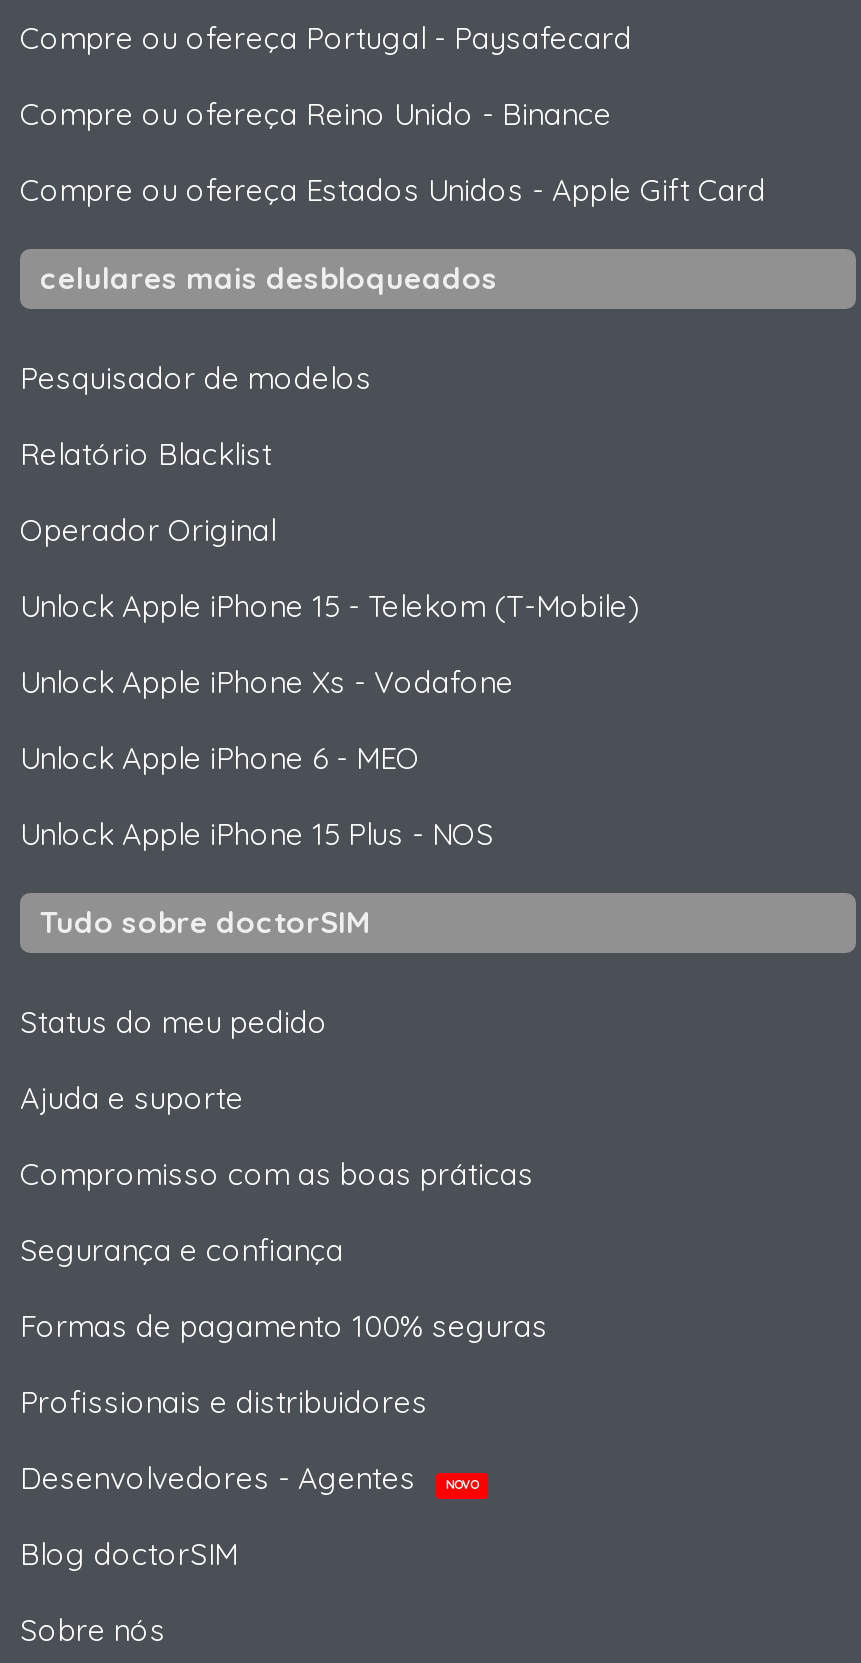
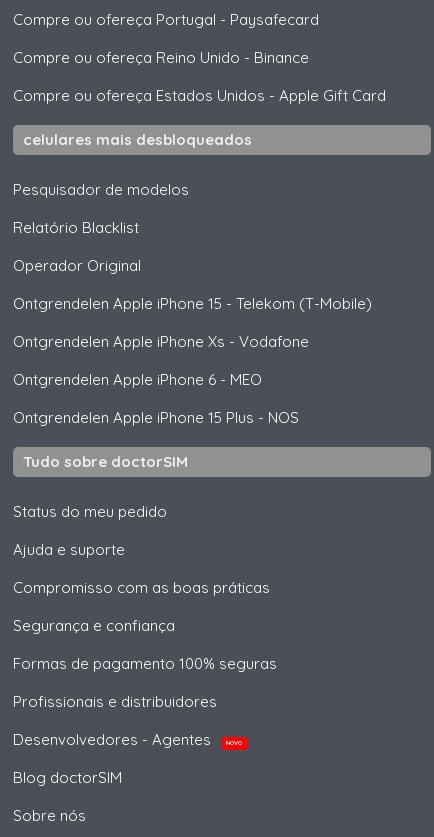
[20,587,640,625] Unlock Apple iPhone 15 - Telekom (T-Mobile) -> [13,294,372,313] Ontgrendelen Apple iPhone 15 - Telekom (T-Mobile)
[20,663,514,701] Unlock Apple iPhone Xs - Vodafone -> [13,332,309,351] Ontgrendelen Apple iPhone Xs - Vodafone
[20,739,420,777] Unlock Apple iPhone 6 - MEO -> [13,370,262,389] Ontgrendelen Apple iPhone 6 - MEO
[20,815,494,853] Unlock Apple iPhone 15 Plus - NOS -> [13,408,299,427] Ontgrendelen Apple iPhone 15 Plus - NOS

